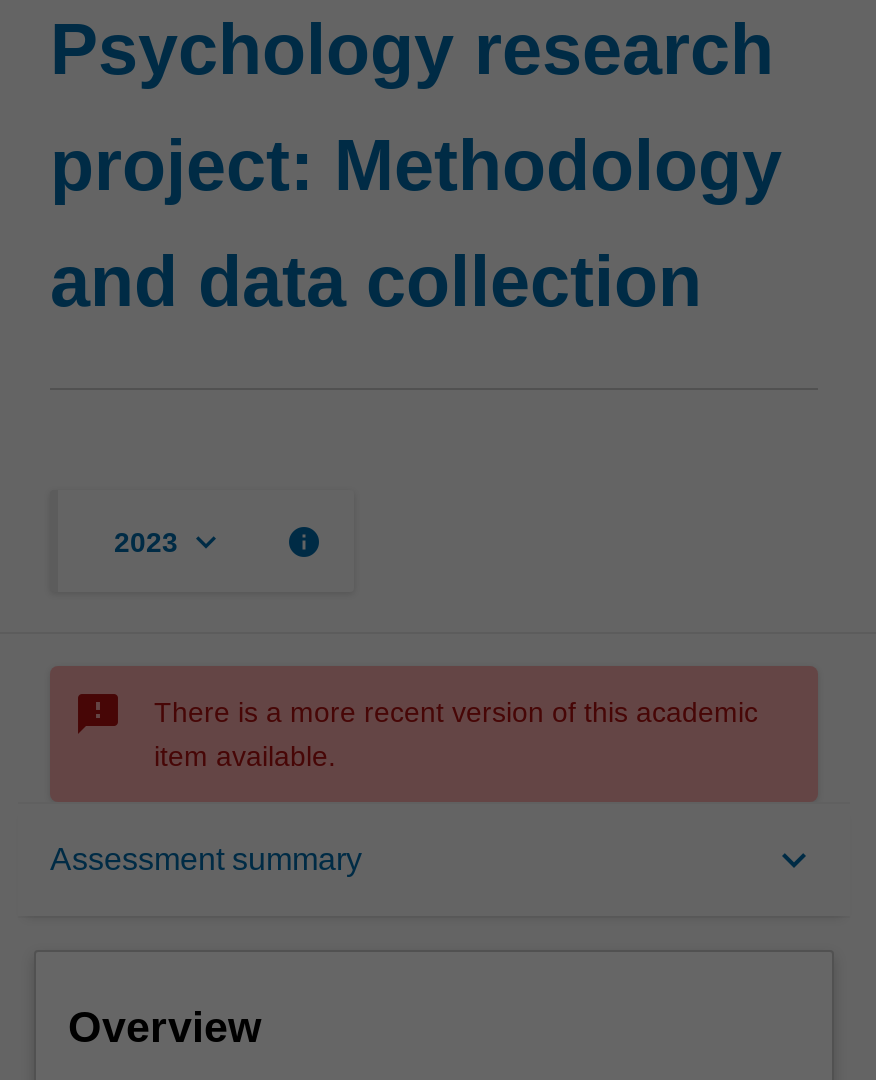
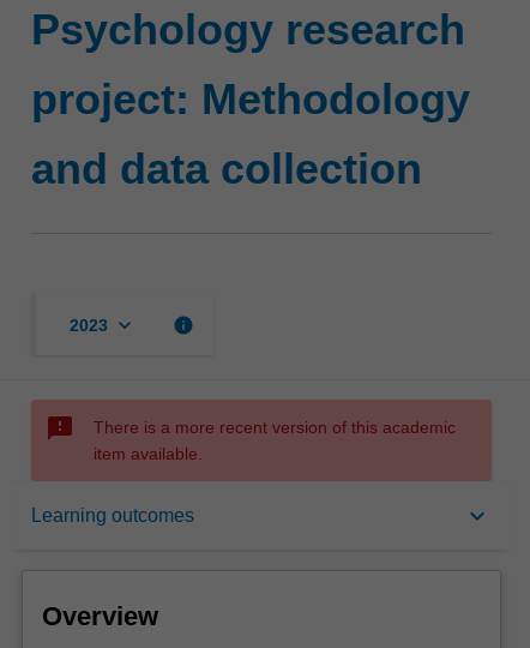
[50,842,362,876] Assessment summary -> [31,505,194,525] Learning outcomes

